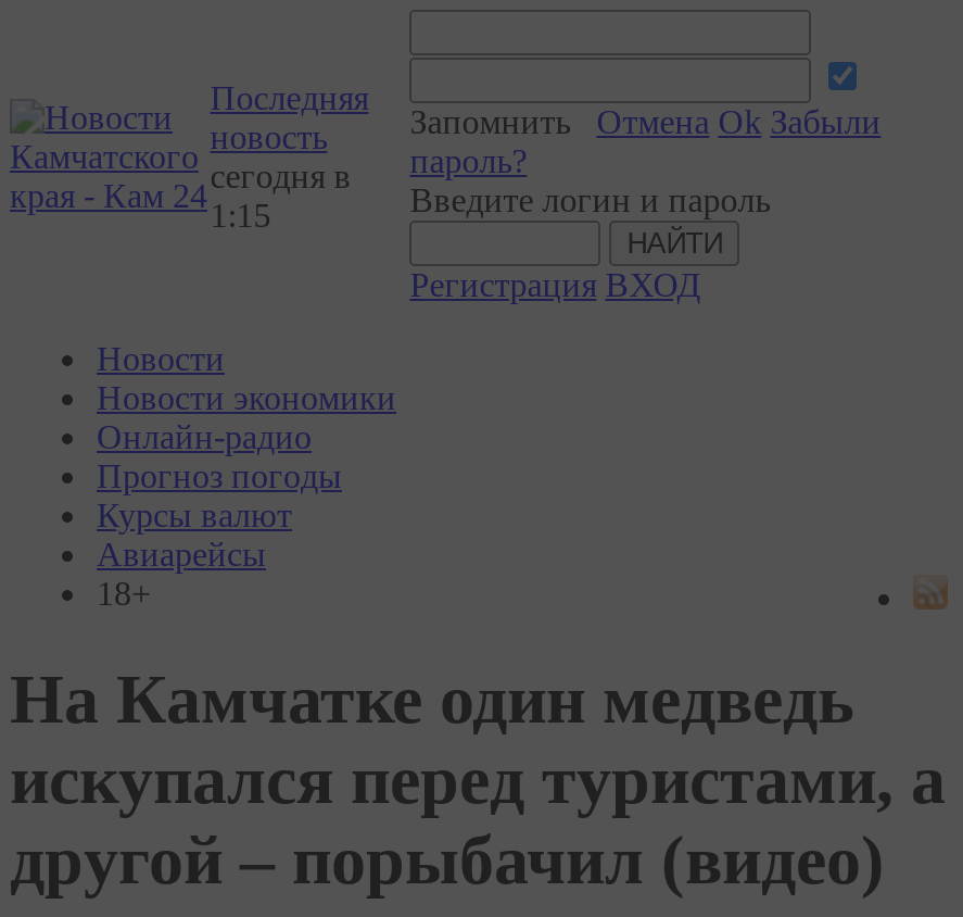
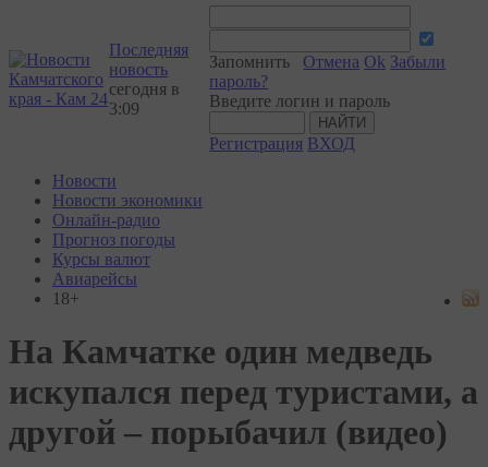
[210,197,271,234] 1:15 -> [109,99,140,118] 3:09

